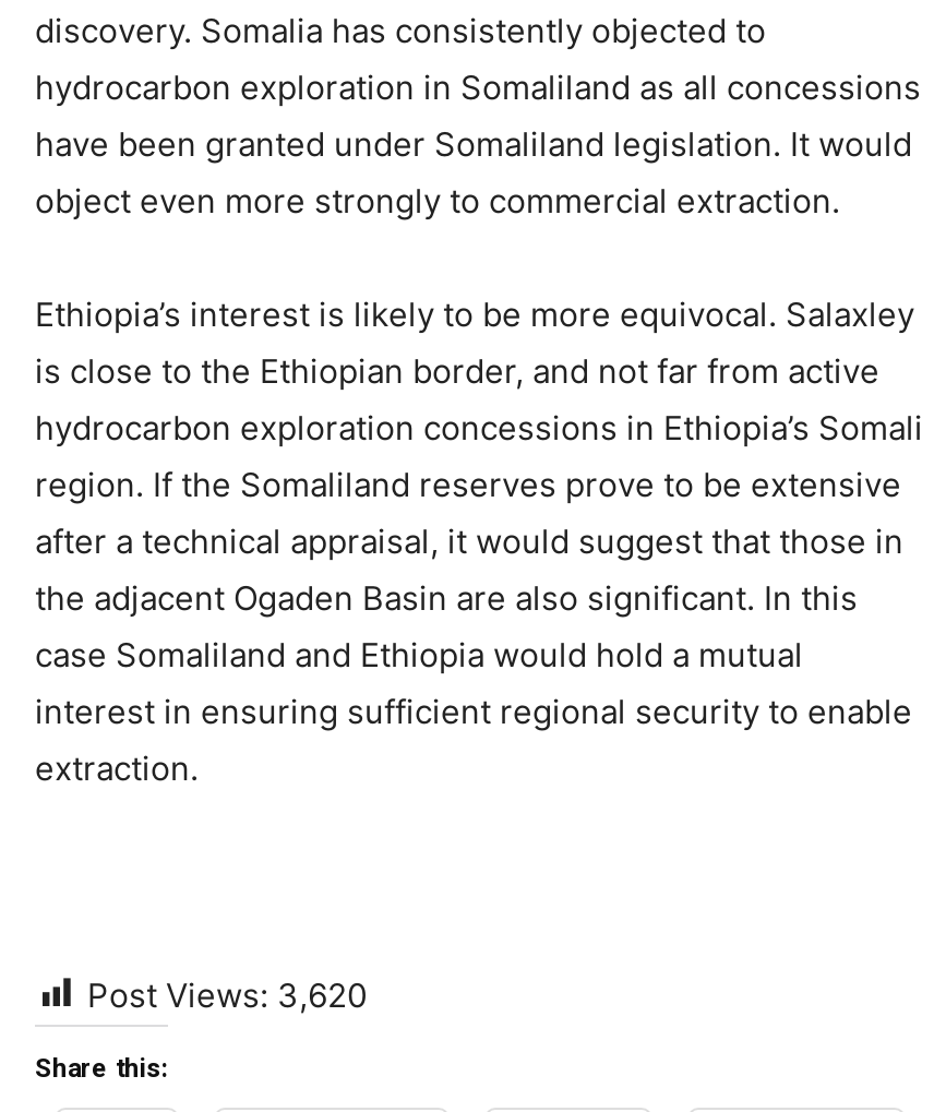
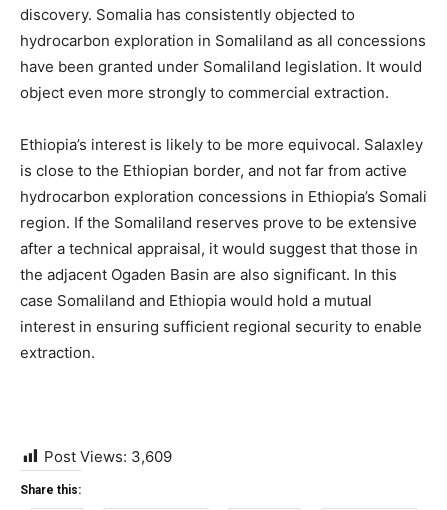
[87,974,367,1015] Post Views: 3,620 -> [44,447,172,466] Post Views: 3,609

